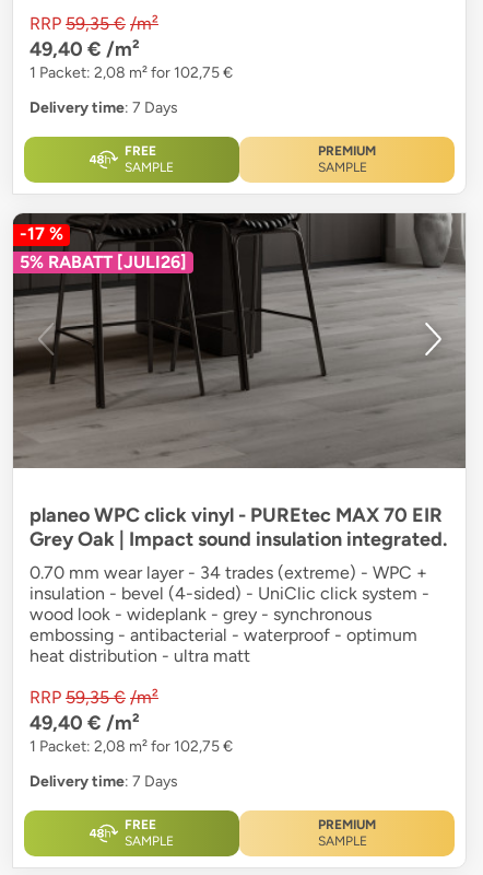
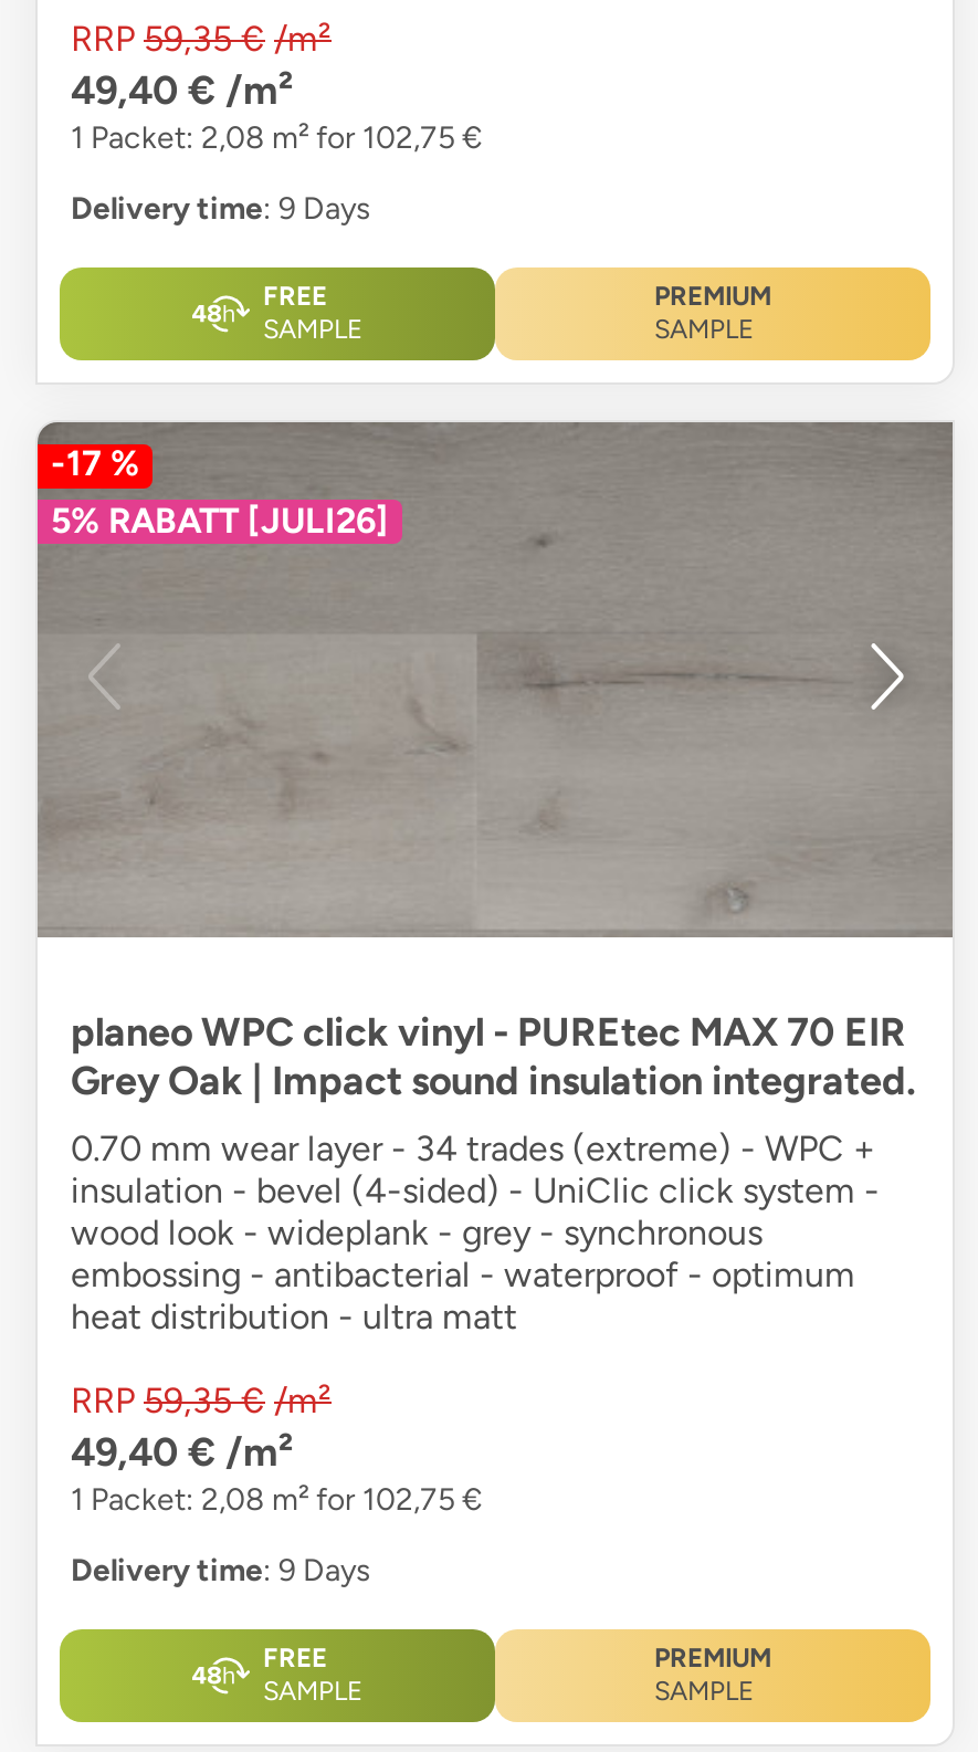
[30,99,178,117] Delivery time: 7 Days -> [71,191,371,228] Delivery time: 9 Days
[13,213,464,467] [image] -> [35,420,953,937] [image]
[30,772,178,791] Delivery time: 7 Days -> [71,1552,371,1590] Delivery time: 9 Days

